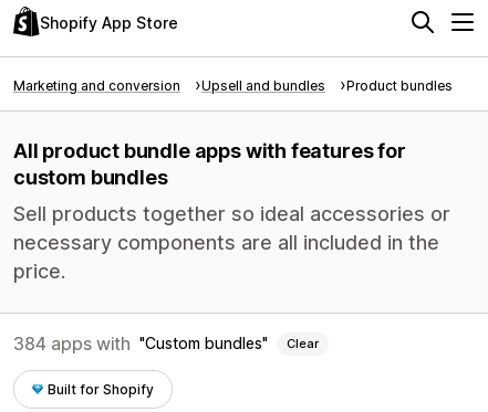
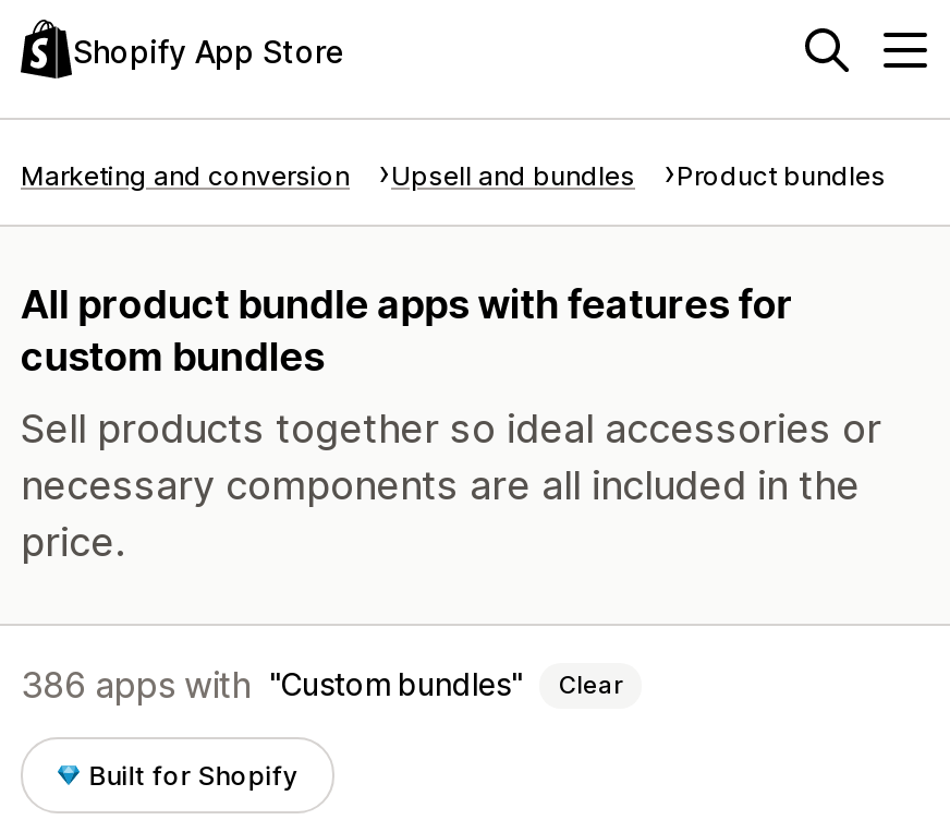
[13,332,319,355] 384 apps with Custom bundles Clear -> [21,663,622,707] 386 apps with Custom bundles Clear

